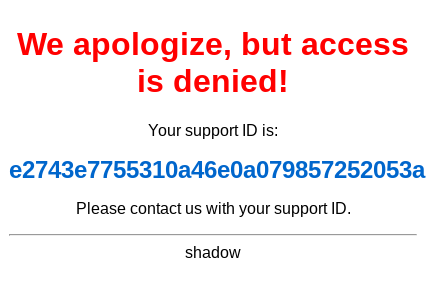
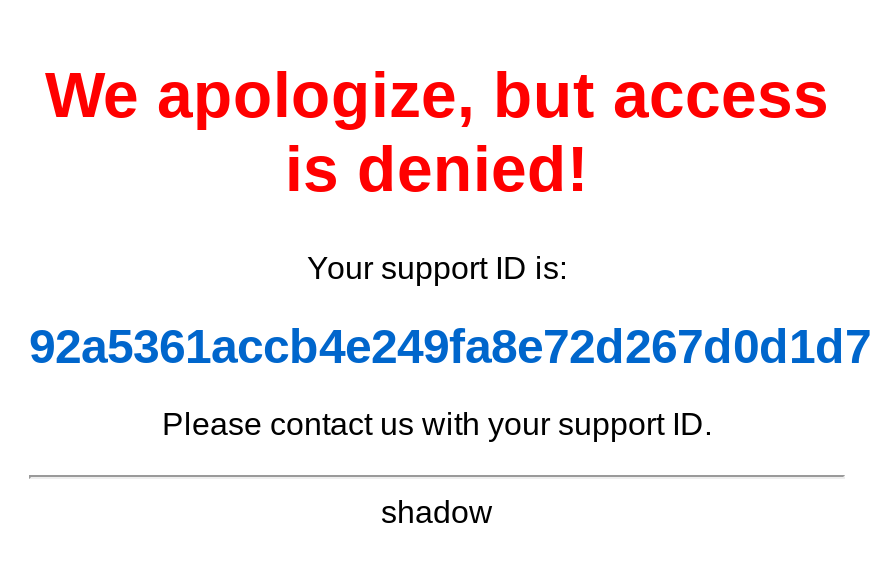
[9,156,425,183] e2743e7755310a46e0a079857252053a -> [29,319,871,373] 92a5361accb4e249fa8e72d267d0d1d7

